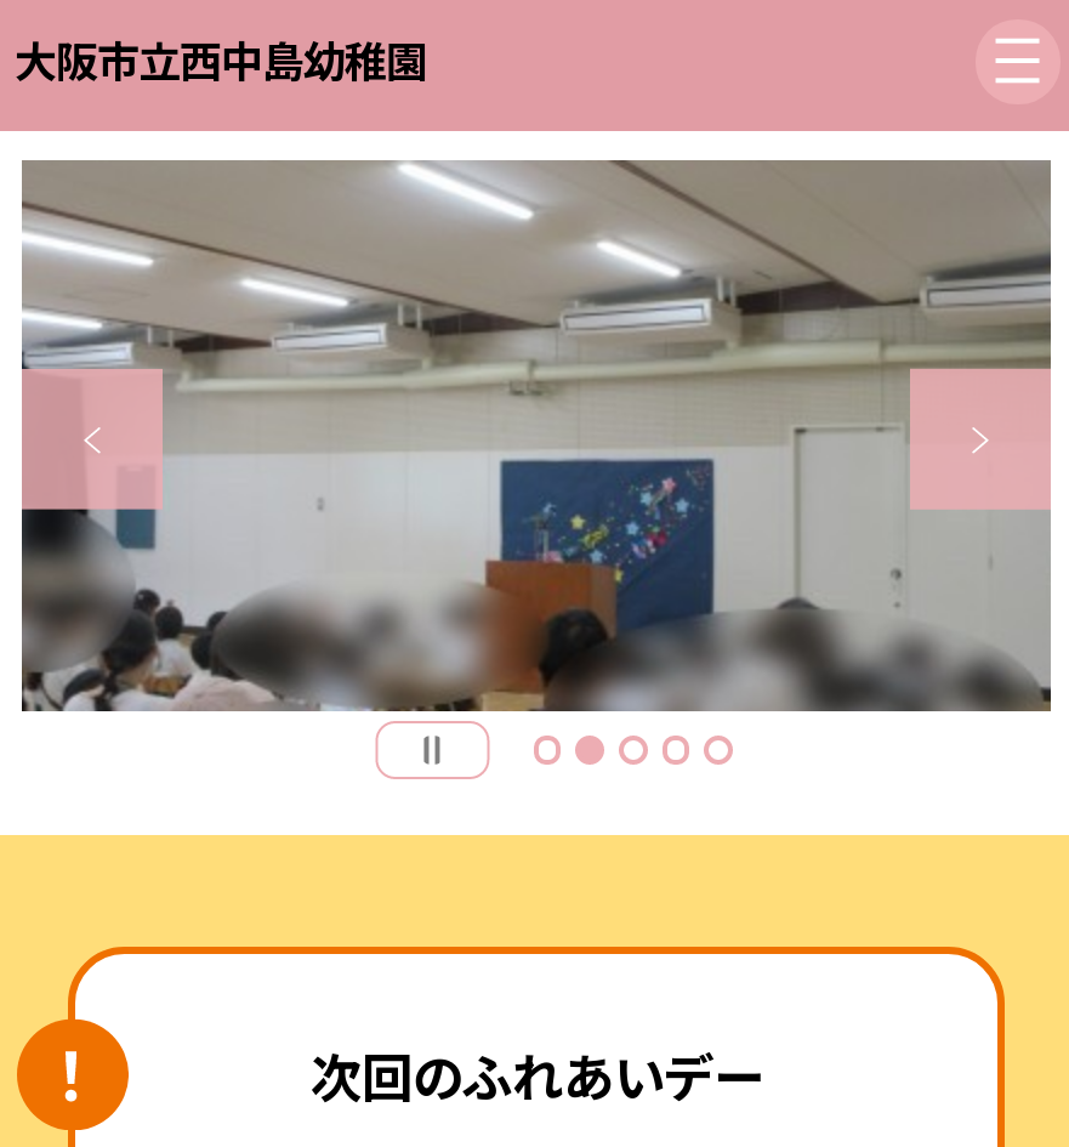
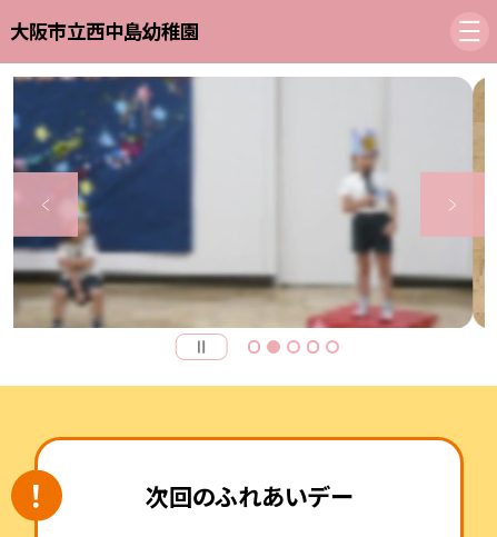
[19,158,1053,714] [image] -> [12,76,486,329] [image]

